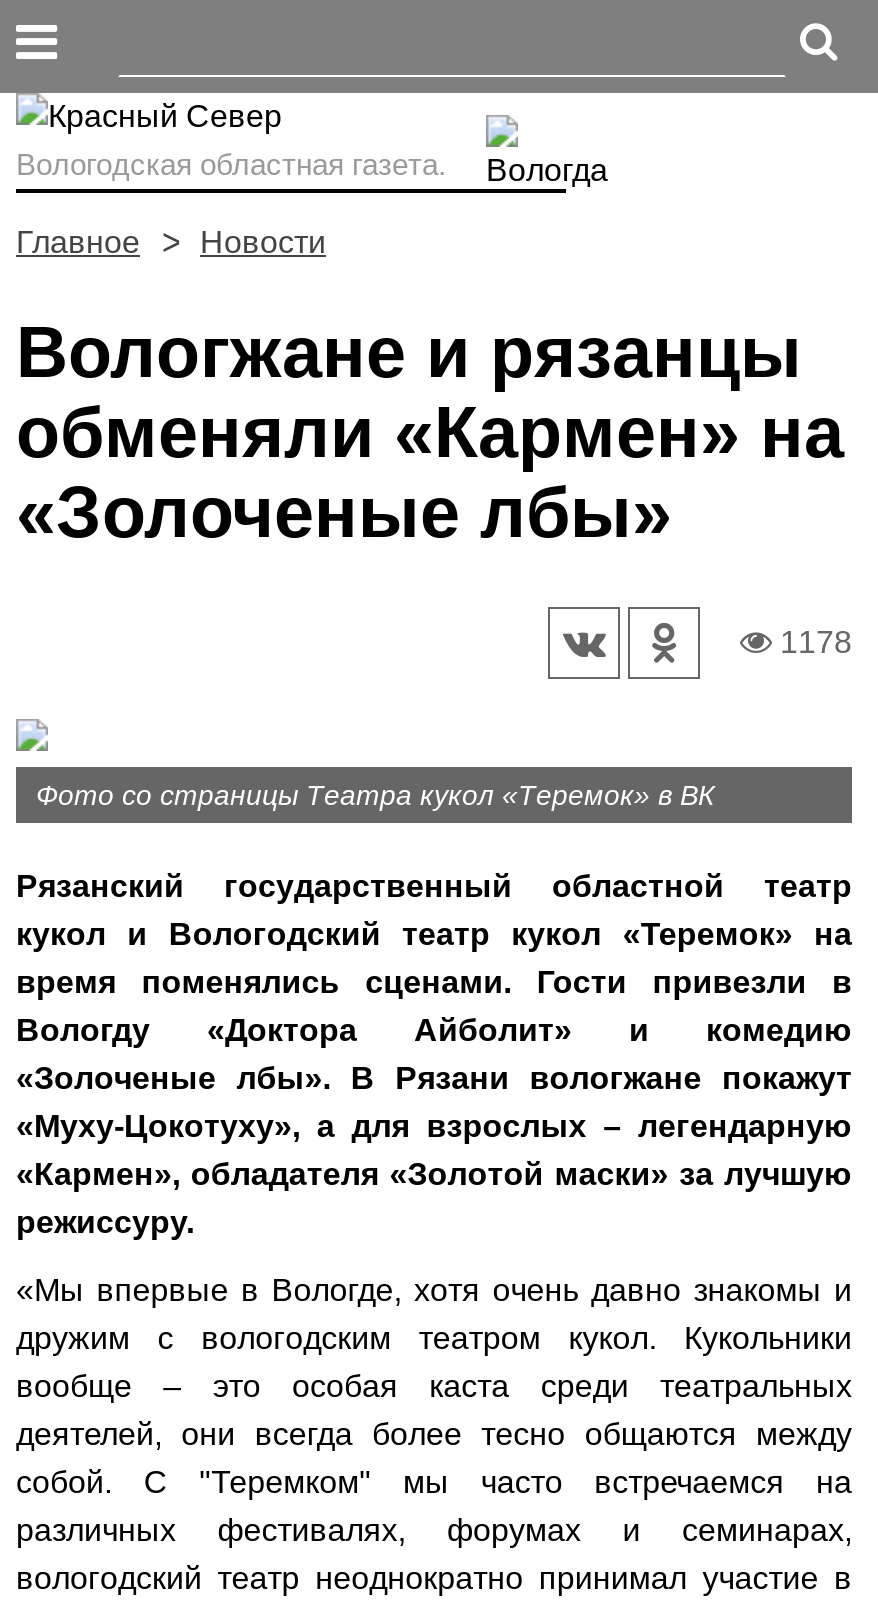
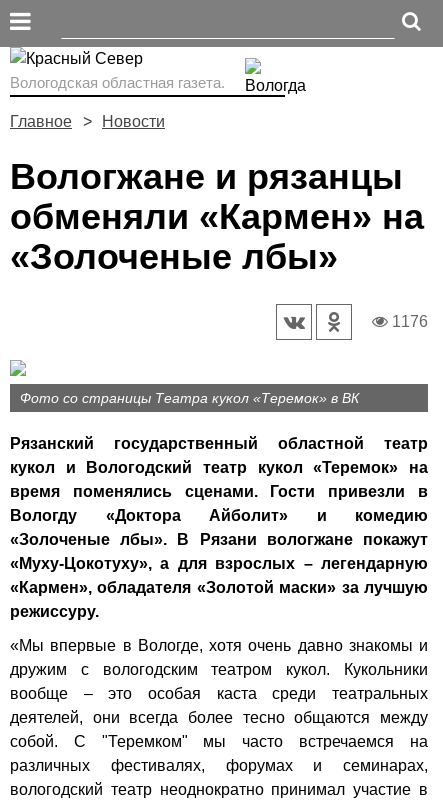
[780,625,852,659] 1178 -> [392,313,428,330] 1176

